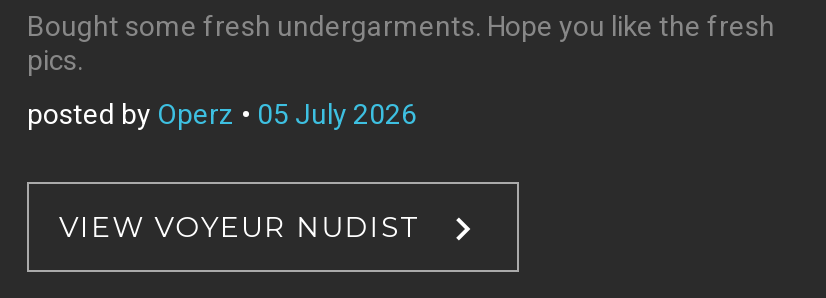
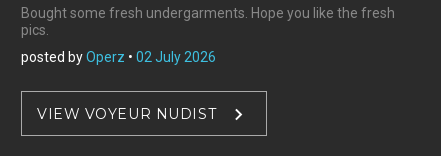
[27,99,417,131] posted by Operz • 05 July 2026 -> [21,49,216,65] posted by Operz • 02 July 2026

